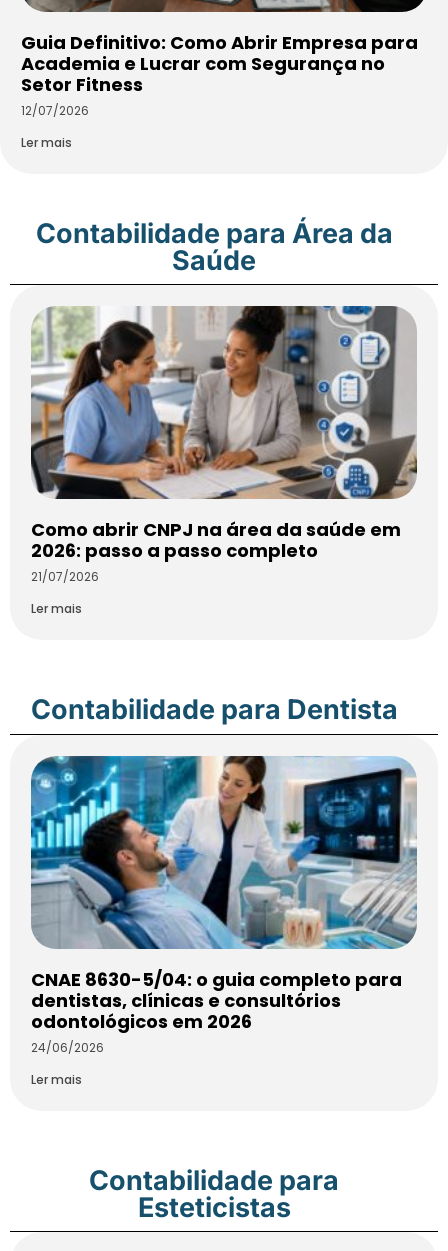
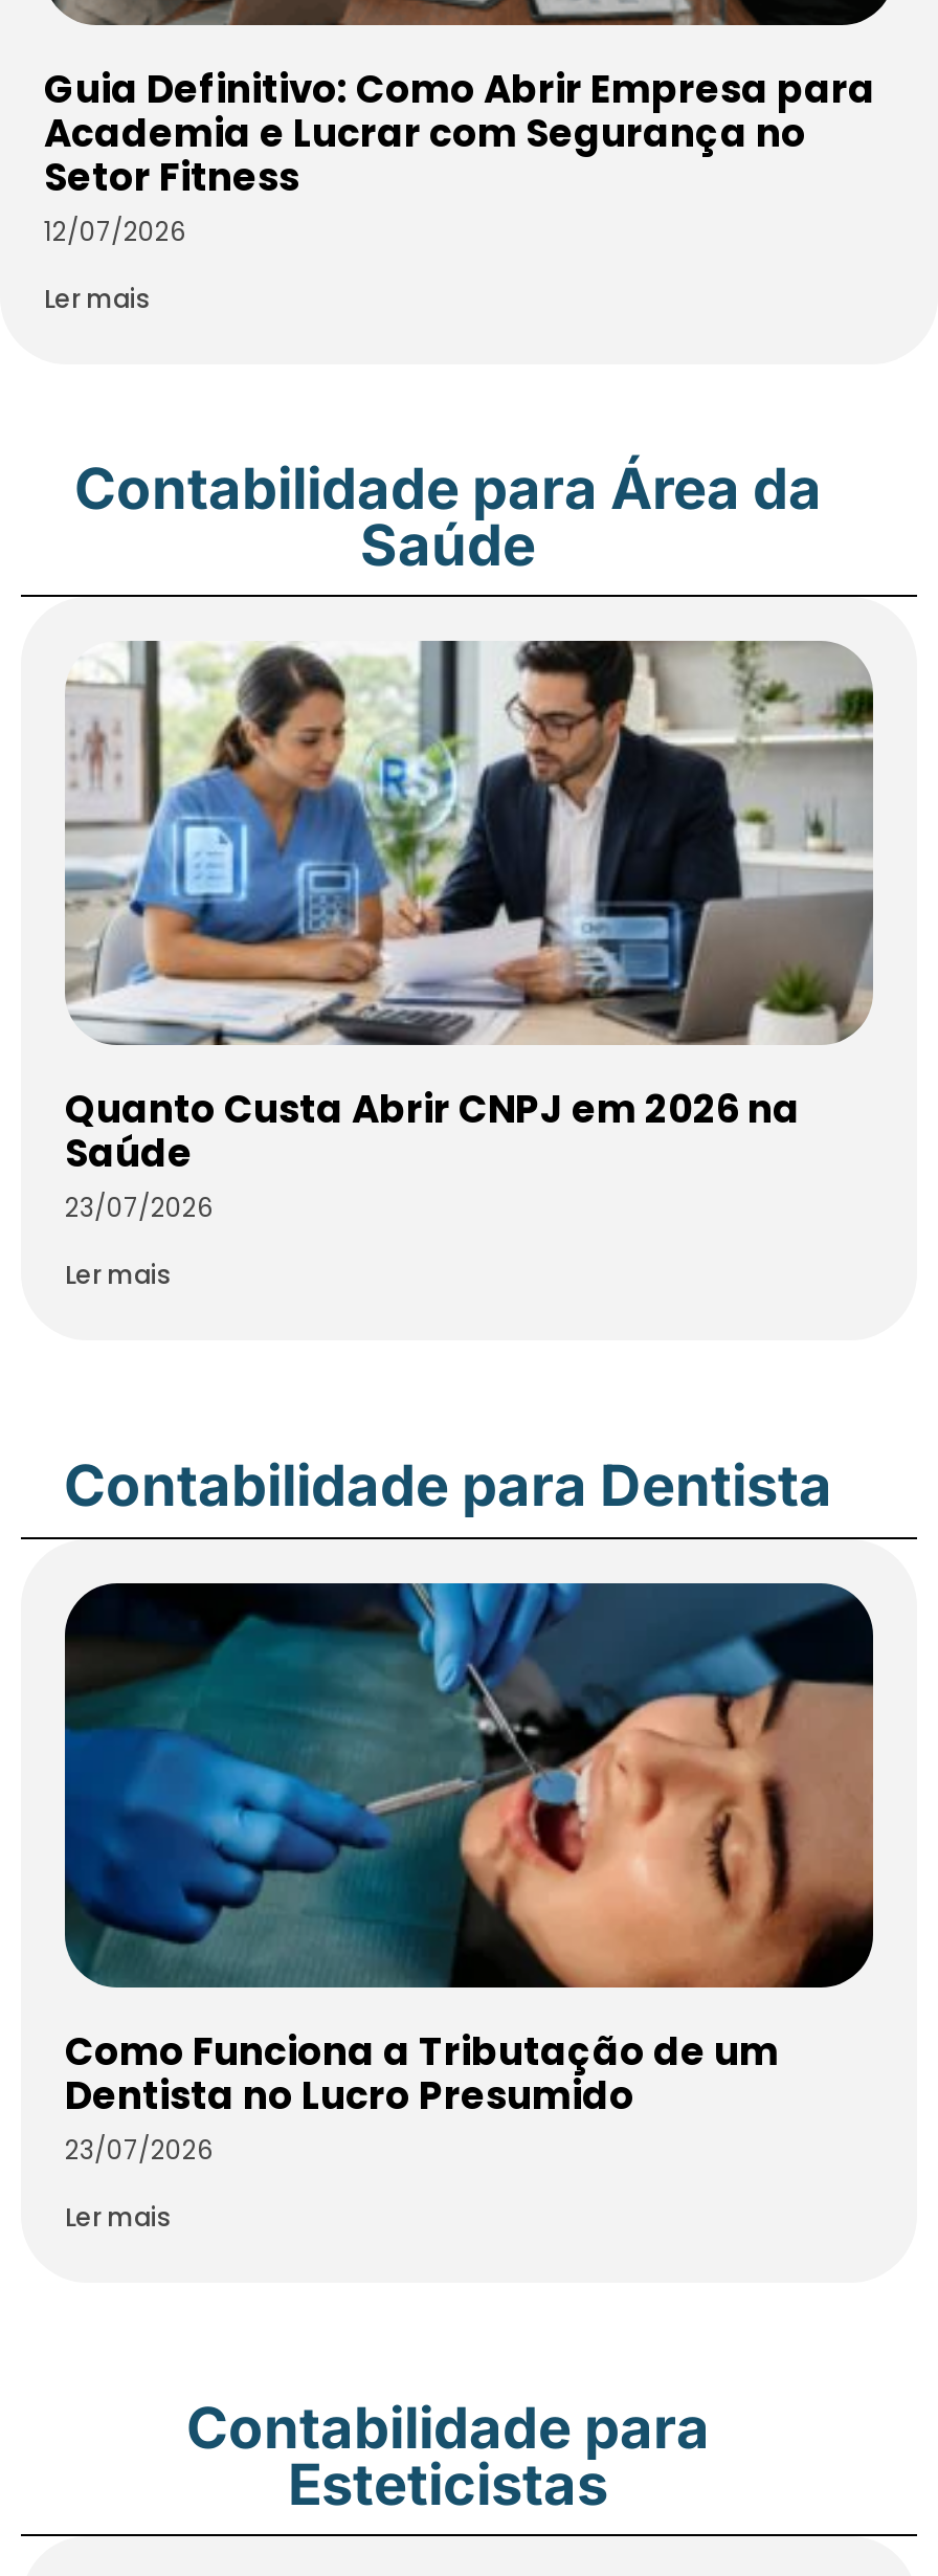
[31,305,417,585] [image] | Como abrir CNPJ na área da saúde em | 2026: passo a passo completo | 21/07/2026 -> [65,641,875,1225] [image] | Quanto Custa Abrir CNPJ em 2026 na | Saúde | 23/07/2026
[30,755,417,1056] [image] | CNAE 8630-5/04: o guia completo para | dentistas, clínicas e consultórios | odontológicos em 2026 | 24/06/2026 -> [63,1581,875,2168] [image] | Como Funciona a Tributação de um | Dentista no Lucro Presumido | 23/07/2026

